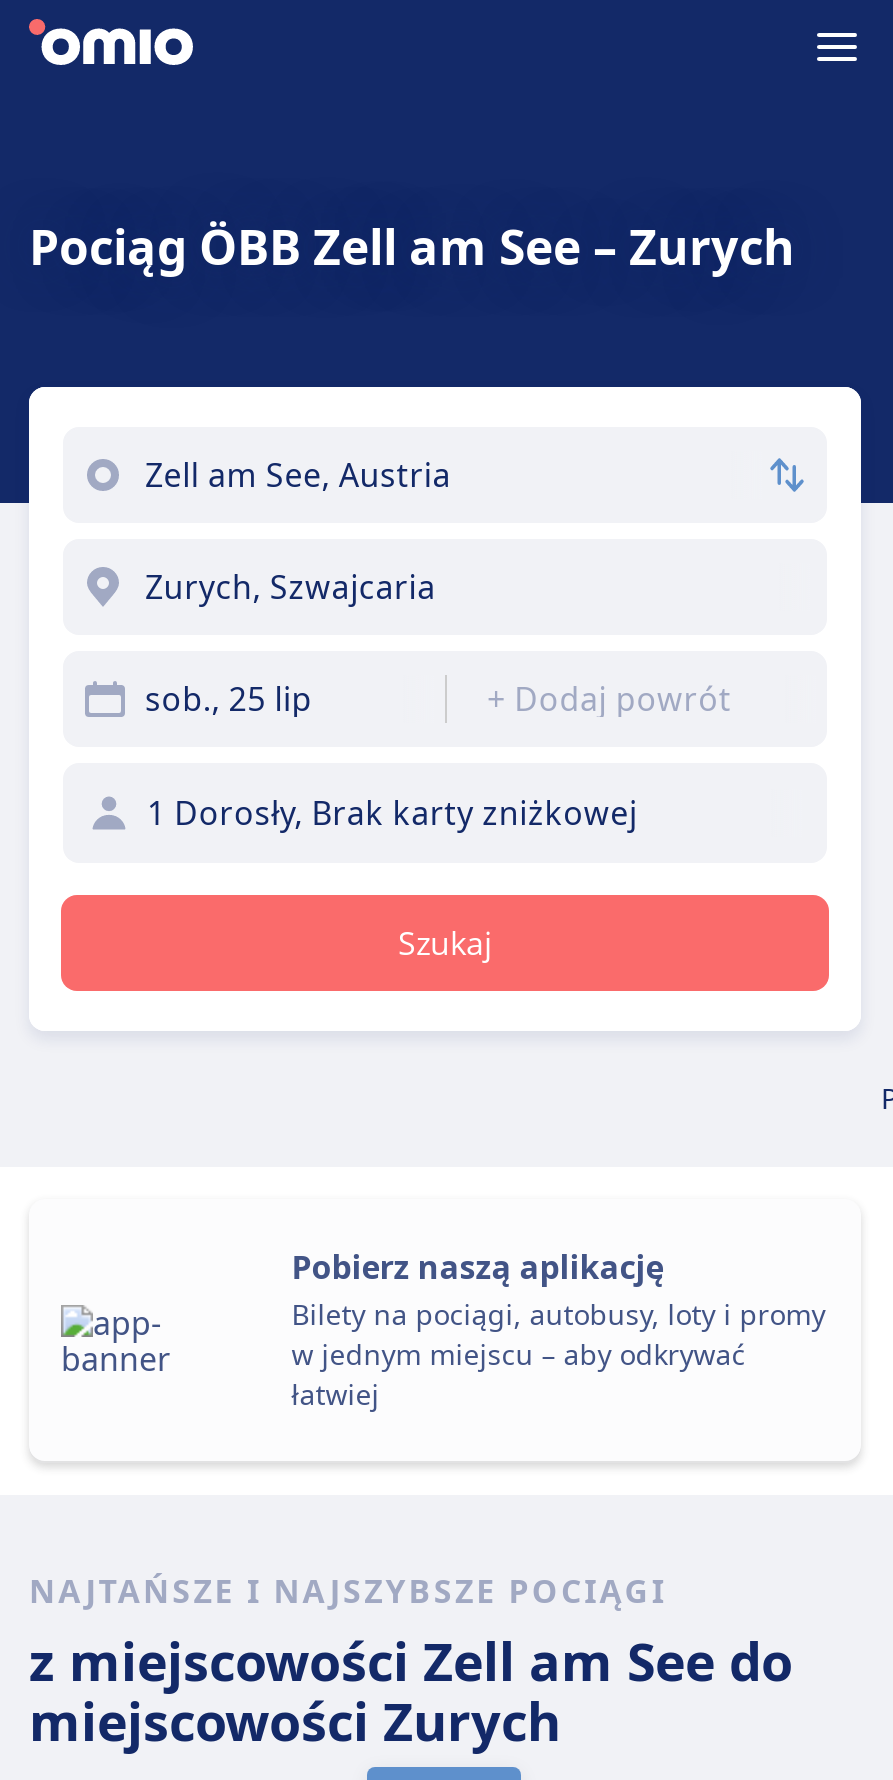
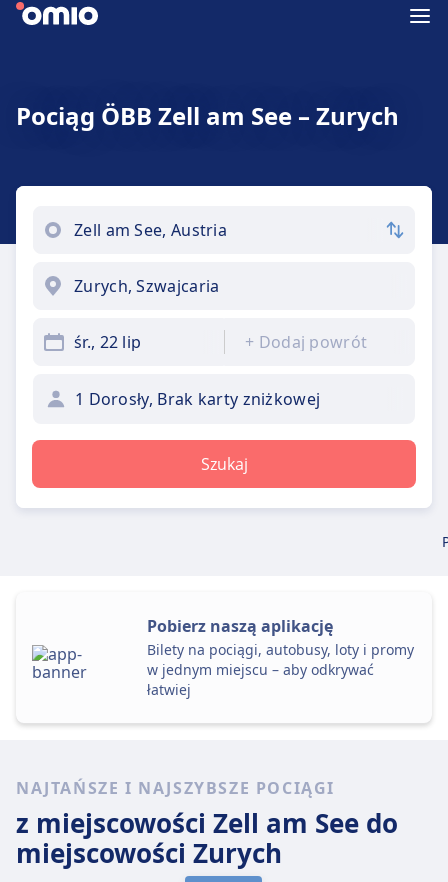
[145,677,312,721] sob., 25 lip -> [74,331,141,353] śr., 22 lip

